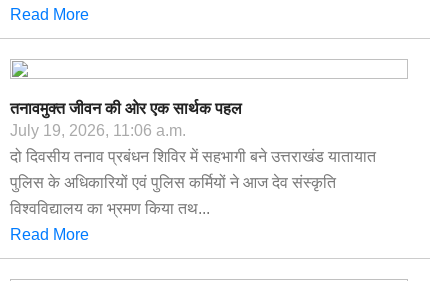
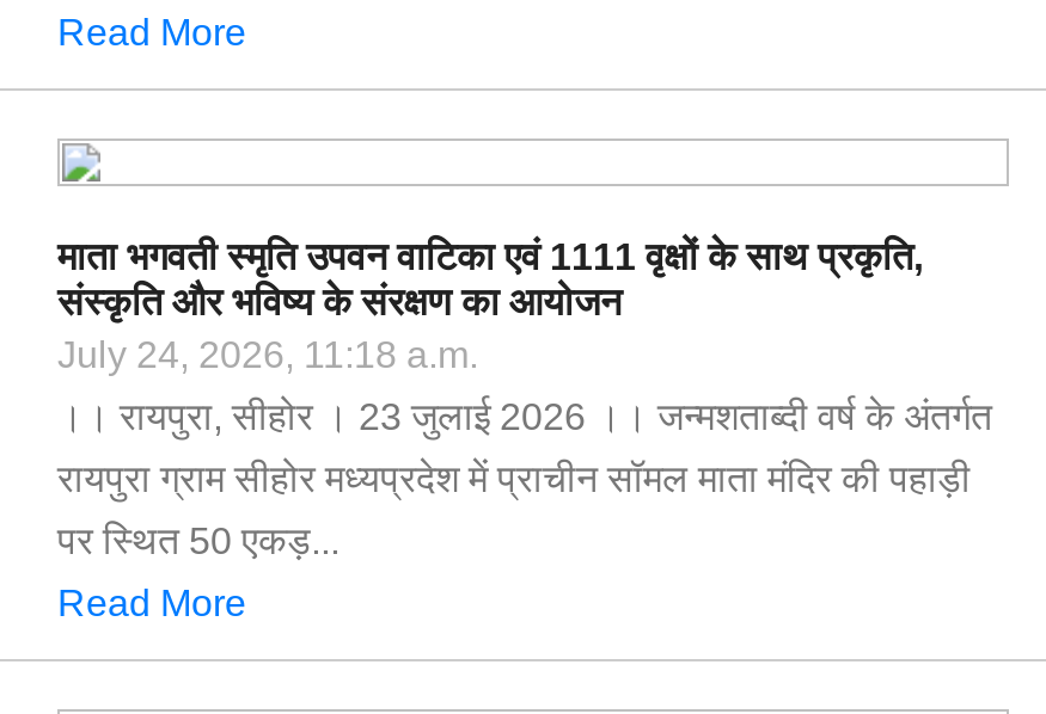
[10,100,242,139] तनावमुक्त जीवन की ओर एक सार्थक पहल | July 19, 2026, 11:06 a.m. -> [57,236,923,375] माता भगवती स्मृति उपवन वाटिका एवं 1111 वृक्षों के साथ प्रकृति, | संस्कृति और भविष्य के संरक्षण का आयोजन | July 24, 2026, 11:18 a.m.
[10,148,376,165] दो दिवसीय तनाव प्रबंधन शिविर में सहभागी बने उत्तराखंड यातायात -> [57,396,992,437] ।। रायपुरा, सीहोर । 23 जुलाई 2026 ।। जन्मशताब्दी वर्ष के अंतर्गत
[10,174,336,191] पुलिस के अधिकारियों एवं पुलिस कर्मियों ने आज देव संस्कृति -> [57,458,971,499] रायपुरा ग्राम सीहोर मध्यप्रदेश में प्राचीन सॉमल माता मंदिर की पहाड़ी
[10,200,210,217] विश्वविद्यालय का भ्रमण किया तथ... -> [57,521,340,561] पर स्थित 50 एकड़...

